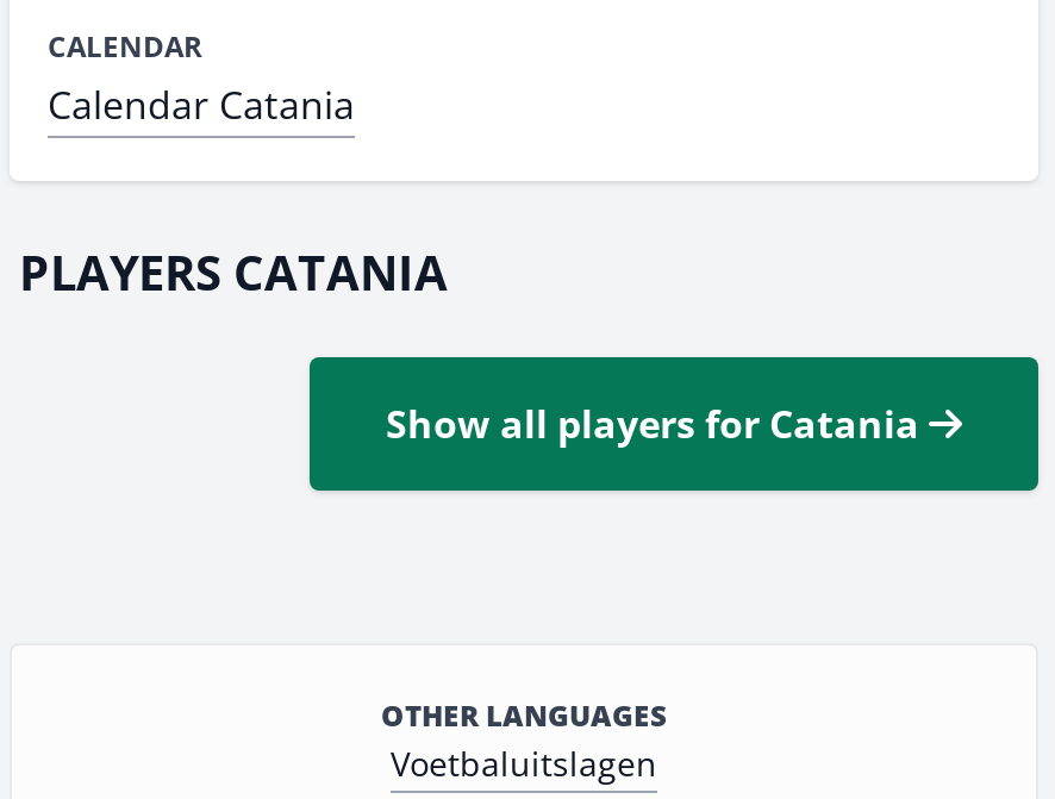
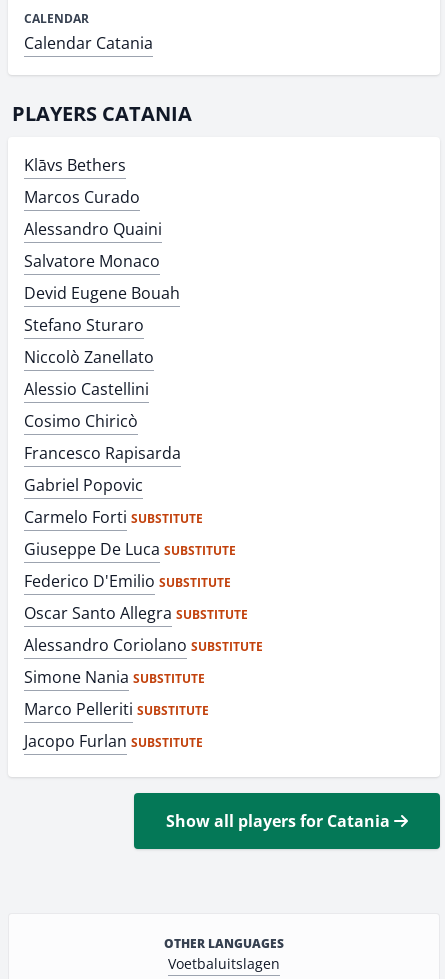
none -> [24,154,263,752] Klāvs Bethers | Marcos Curado | Alessandro Quaini | Salvatore Monaco | Devid Eugene Bouah | Stefano Sturaro | Niccolò Zanellato | Alessio Castellini | Cosimo Chiricò | Francesco Rapisarda | Gabriel Popovic | Carmelo Forti SUBSTITUTE | Giuseppe De Luca SUBSTITUTE | Federico D'Emilio SUBSTITUTE | Oscar Santo Allegra SUBSTITUTE | Alessandro Coriolano SUBSTITUTE | Simone Nania SUBSTITUTE | Marco Pelleriti SUBSTITUTE | Jacopo Furlan SUBSTITUTE

